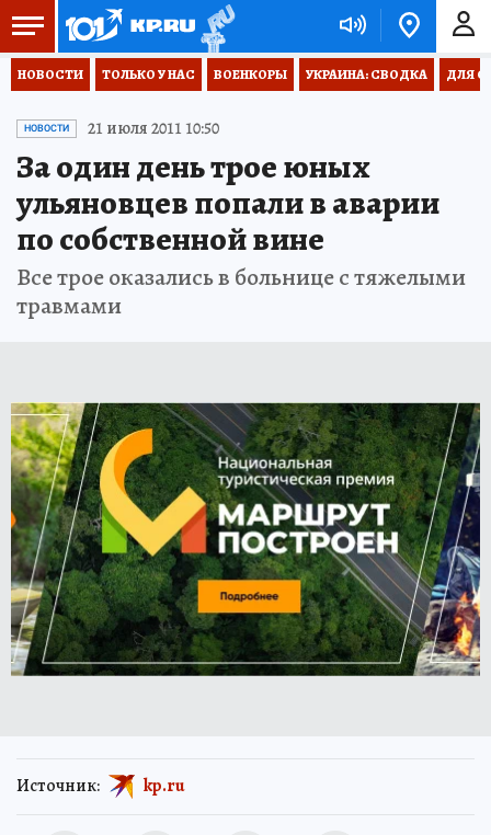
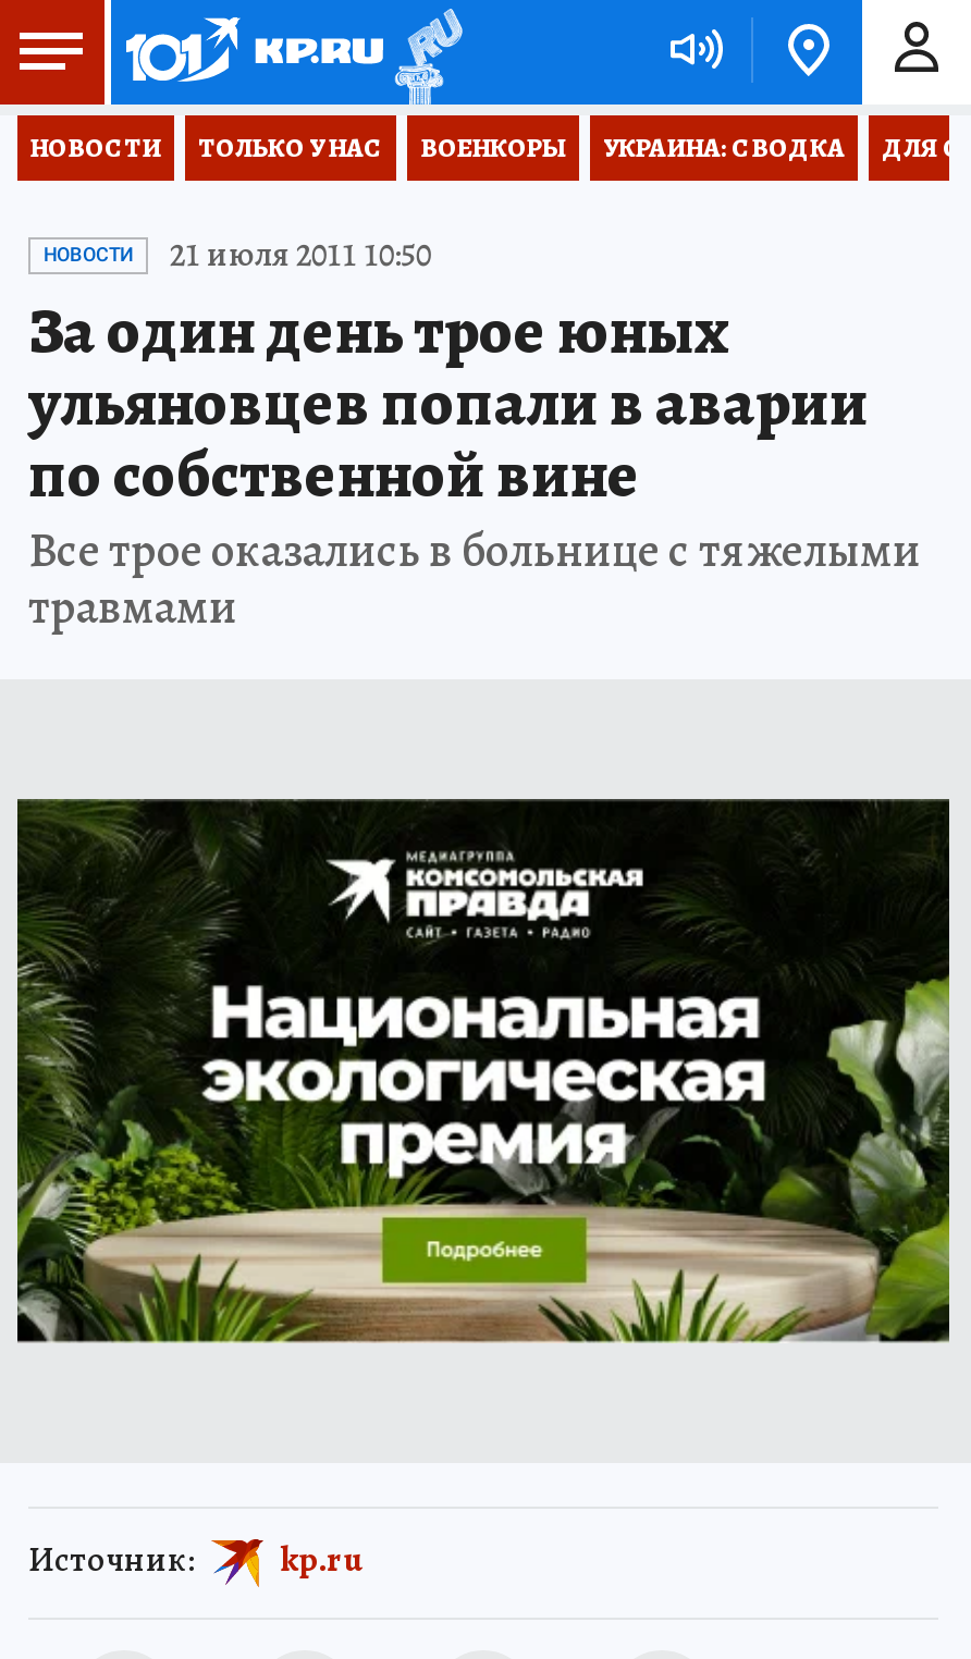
[10,402,481,677] [image] -> [15,797,951,1343] [image]

